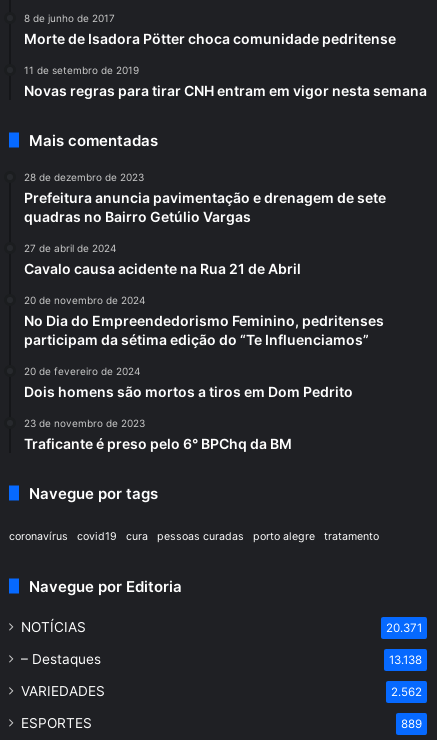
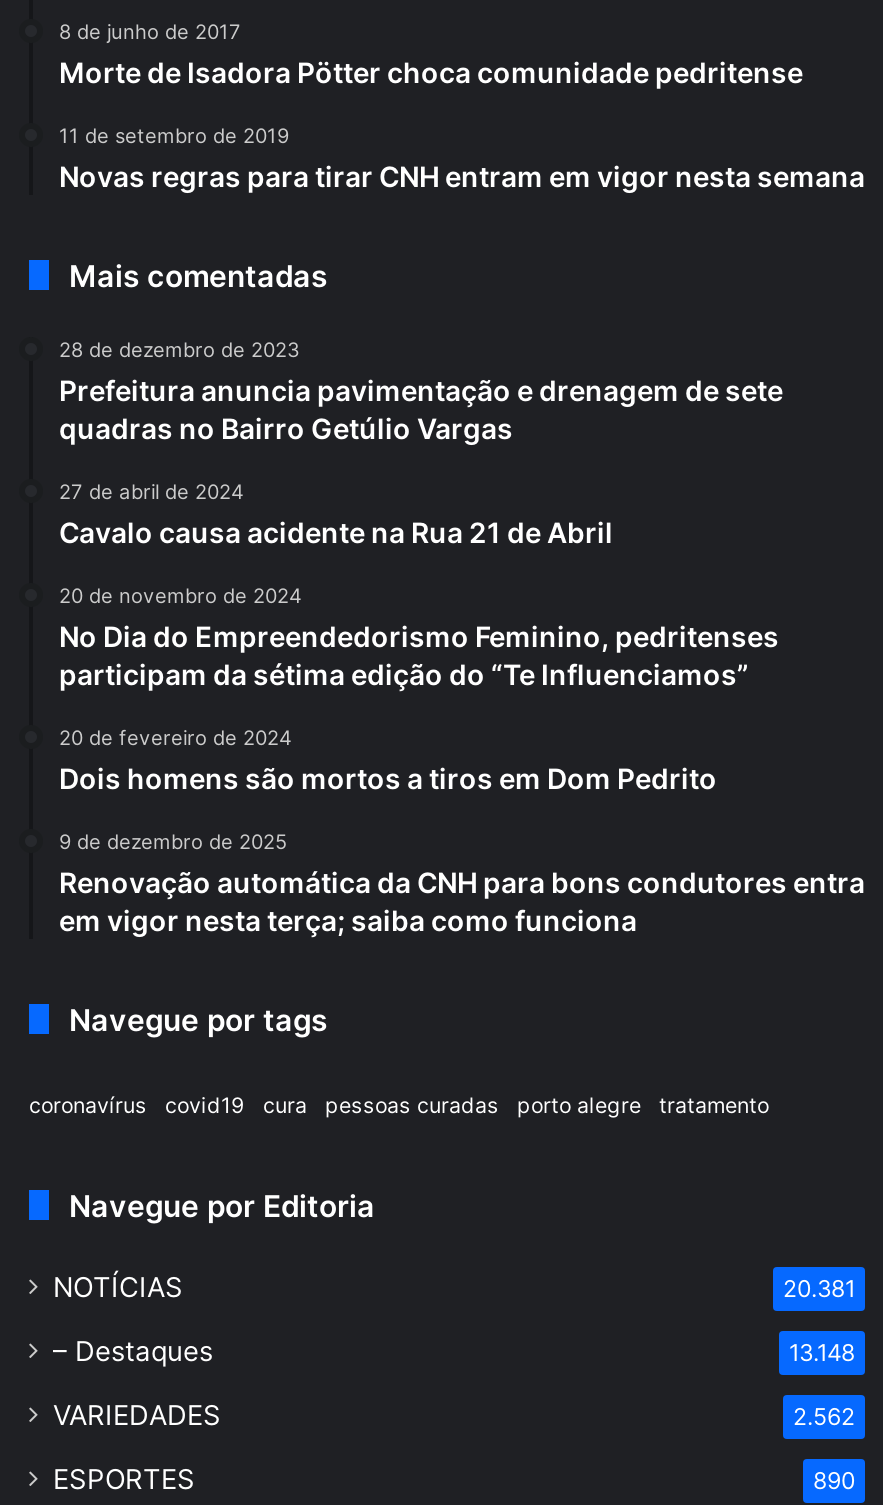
[24,416,292,451] 23 de novembro de 2023 | Traficante é preso pelo 6° BPChq da BM -> [59,828,865,936] 9 de dezembro de 2025 | Renovação automática da CNH para bons condutores entra | em vigor nesta terça; saiba como funciona
[386,620,422,634] 20.371 -> [783,1274,855,1302] 20.381
[389,652,422,666] 13.138 -> [789,1338,855,1366] 13.148
[401,716,422,730] 889 -> [813,1466,855,1494] 890

